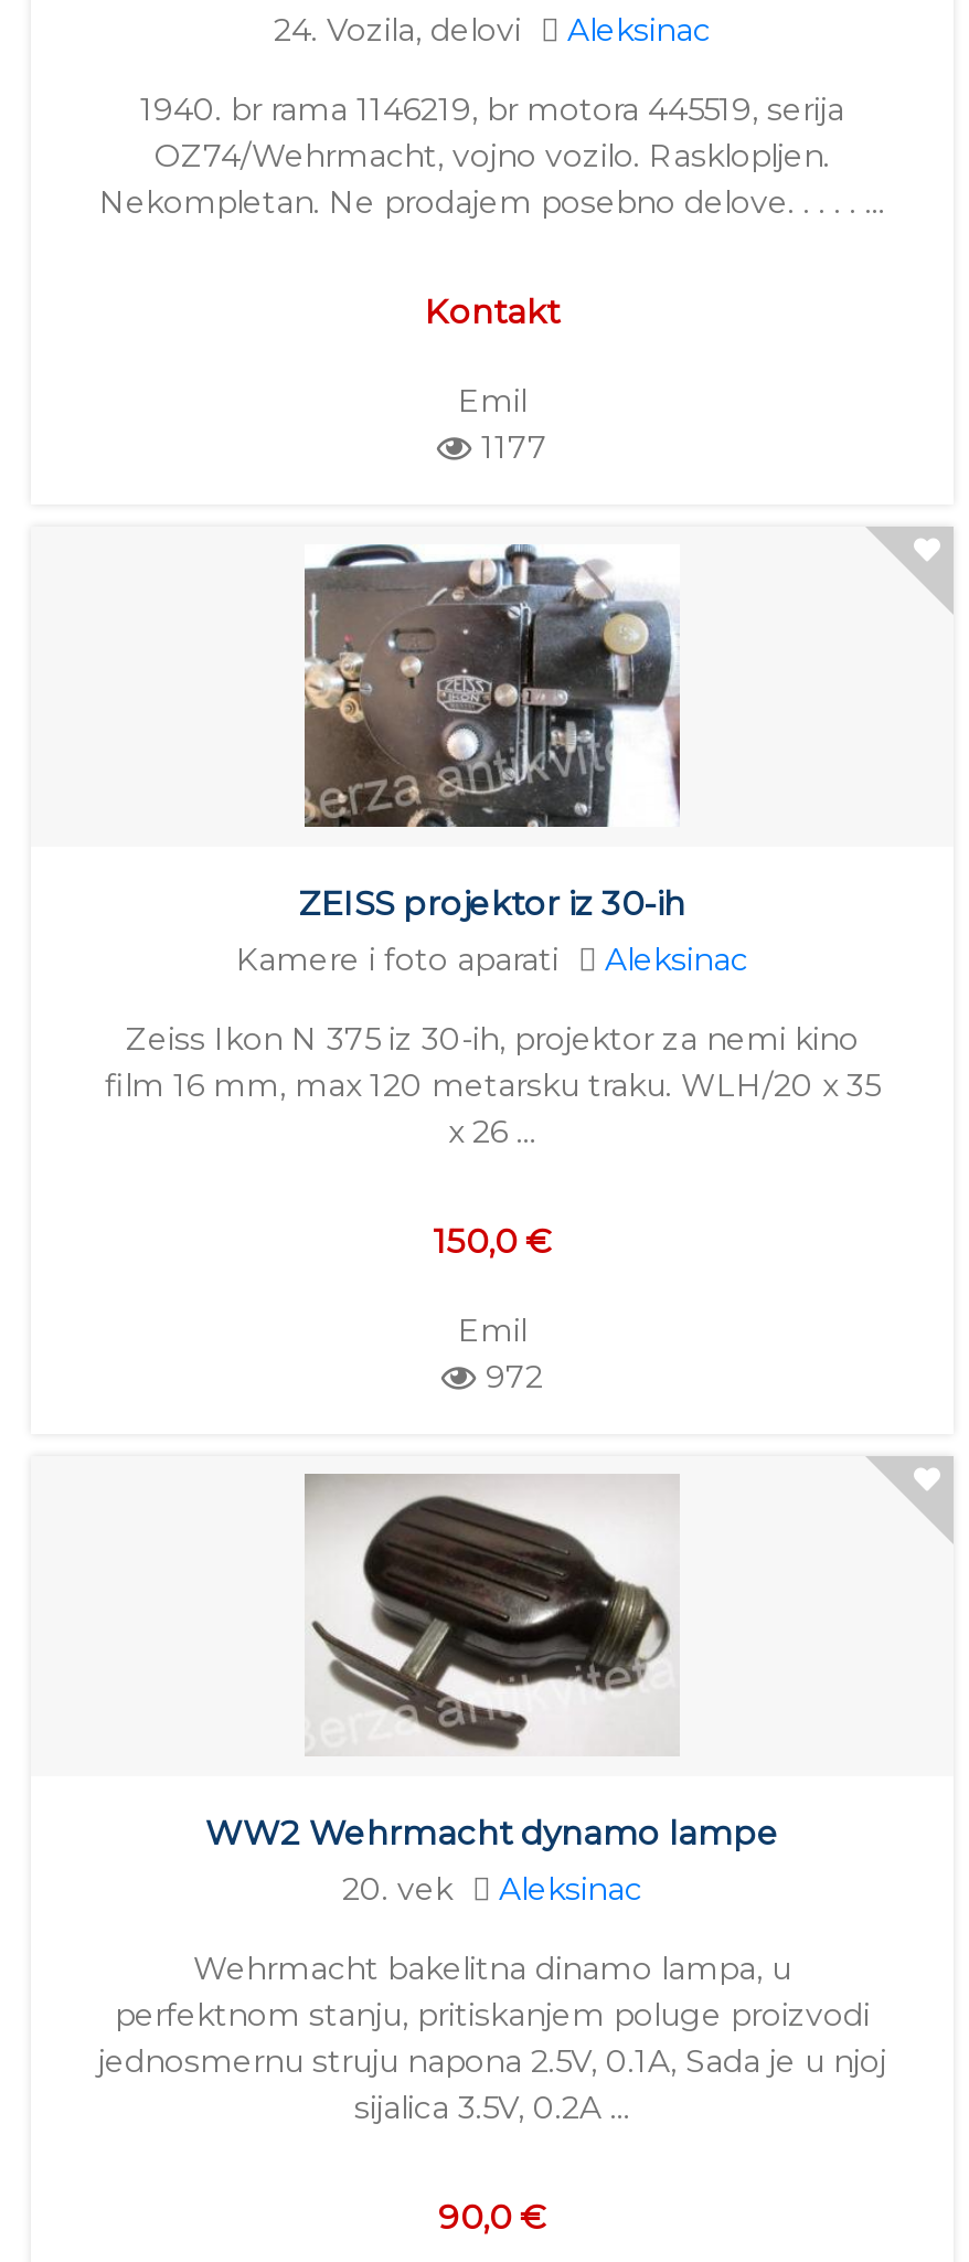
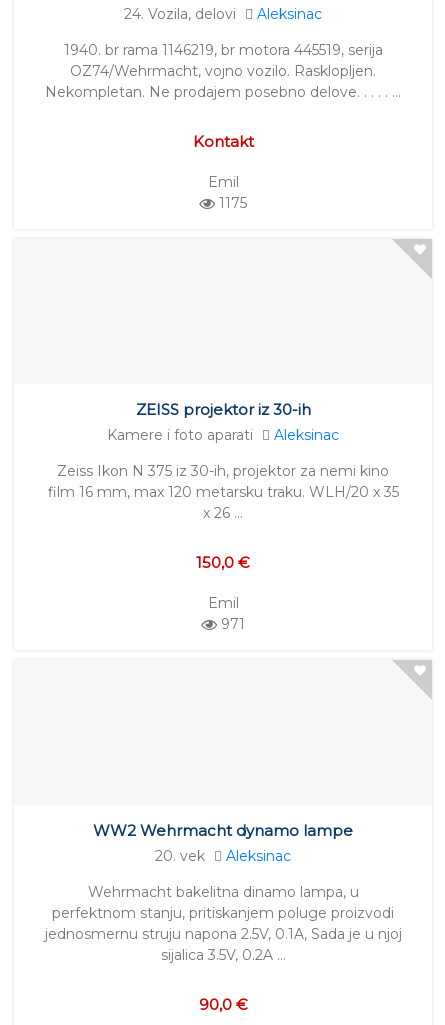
[472,427,547,467] 1177 -> [215,194,247,212] 1175
[302,542,682,829] [image] -> none
[477,1356,543,1396] 972 -> [217,615,245,633] 971
[302,1472,678,1754] [image] -> none

